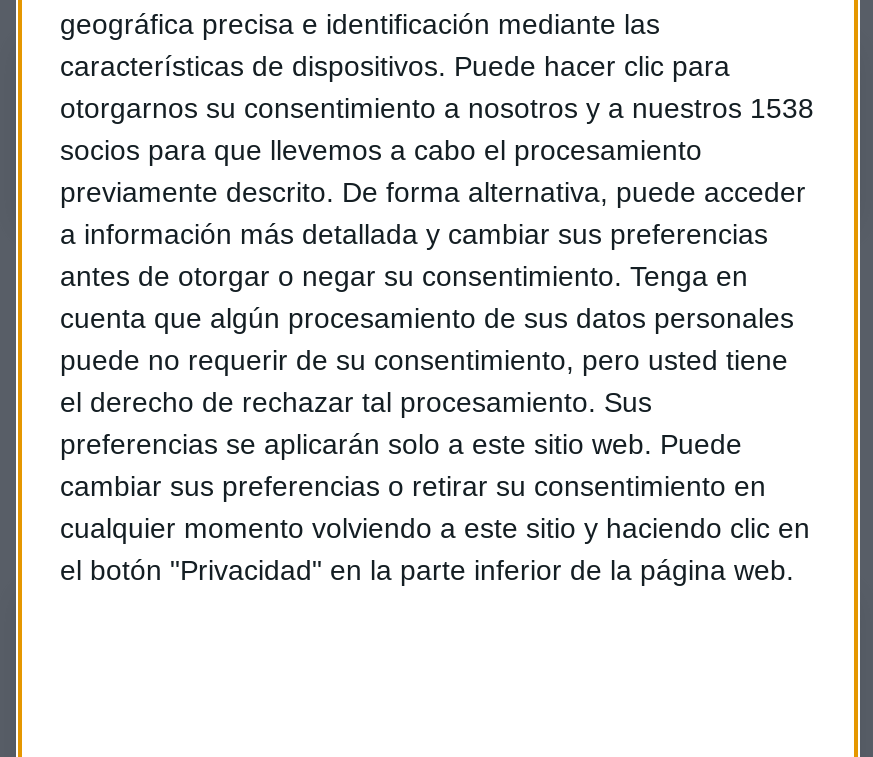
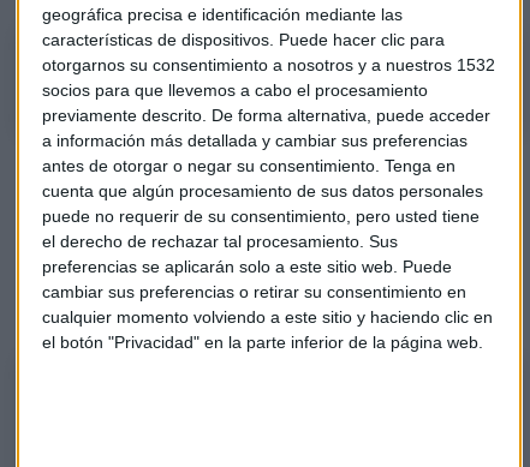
[60,92,814,124] otorgarnos su consentimiento a nosotros y a nuestros 1538 -> [42,55,495,75] otorgarnos su consentimiento a nosotros y a nuestros 1532

